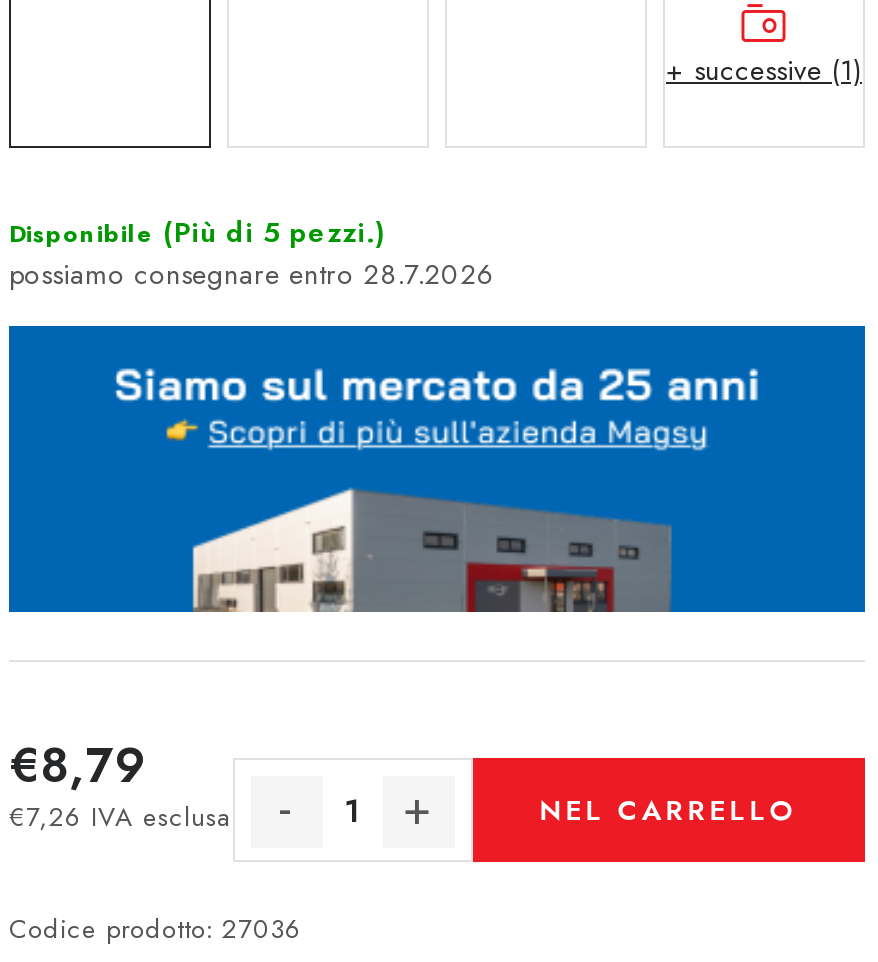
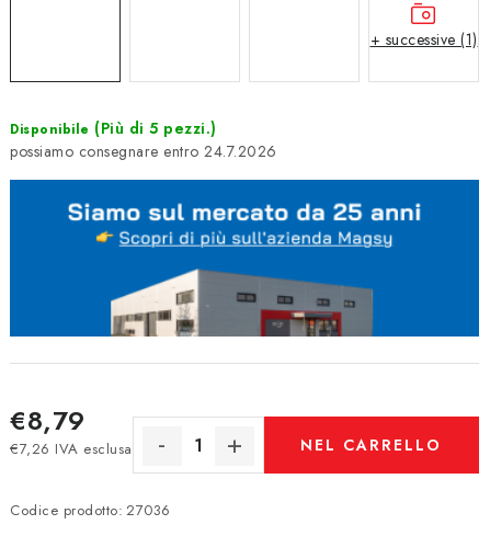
[363,254,496,294] 28.7.2026 -> [204,140,277,162] 24.7.2026

